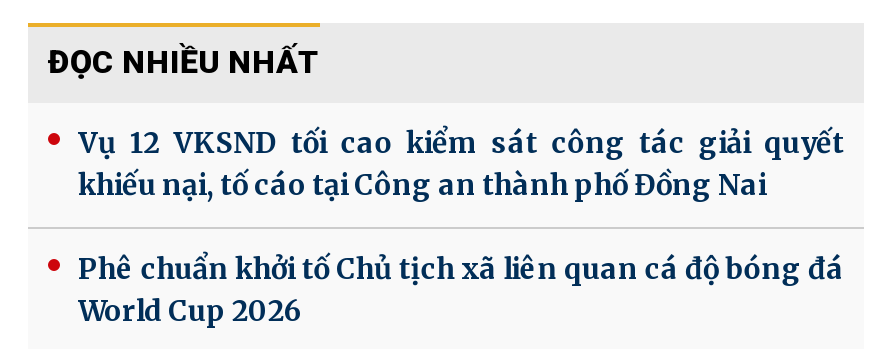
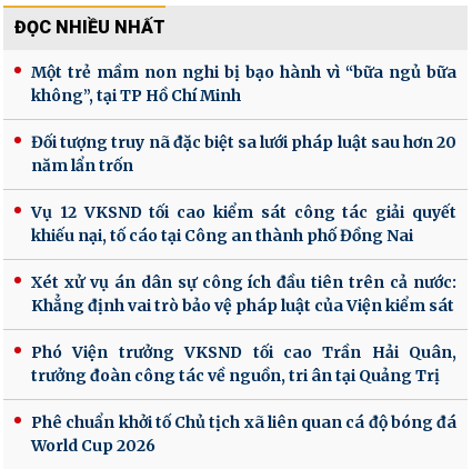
none -> [31,63,456,176] Một trẻ mầm non nghi bị bạo hành vì “bữa ngủ bữa | không”, tại TP Hồ Chí Minh | Đối tượng truy nã đặc biệt sa lưới pháp luật sau hơn 20 | năm lẩn trốn
none -> [31,273,456,386] Xét xử vụ án dân sự công ích đầu tiên trên cả nước: | Khẳng định vai trò bảo vệ pháp luật của Viện kiểm sát | Phó Viện trưởng VKSND tối cao Trần Hải Quân, | trưởng đoàn công tác về nguồn, tri ân tại Quảng Trị

